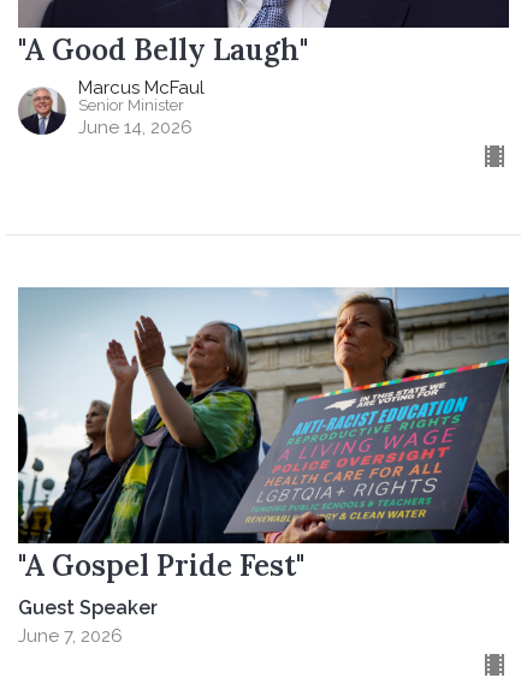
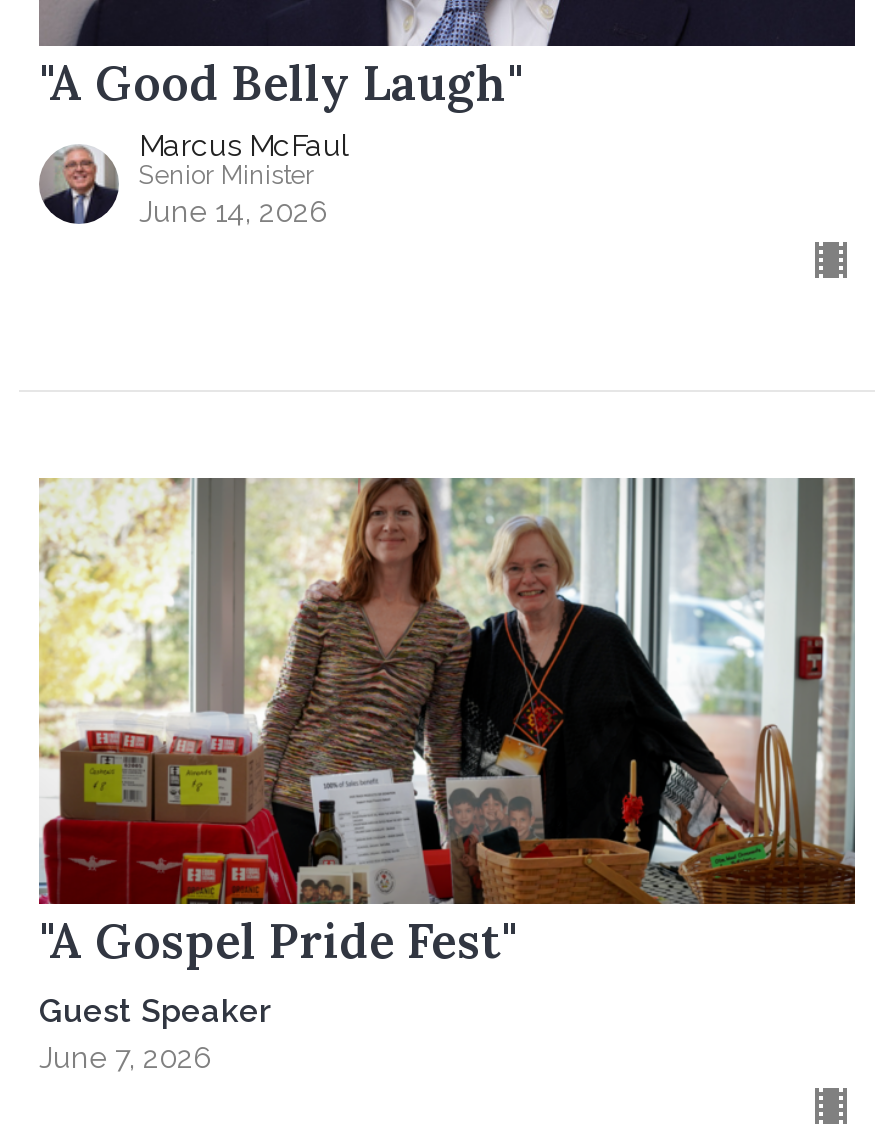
[17,287,509,545] [image] -> [37,476,857,906] [image]

